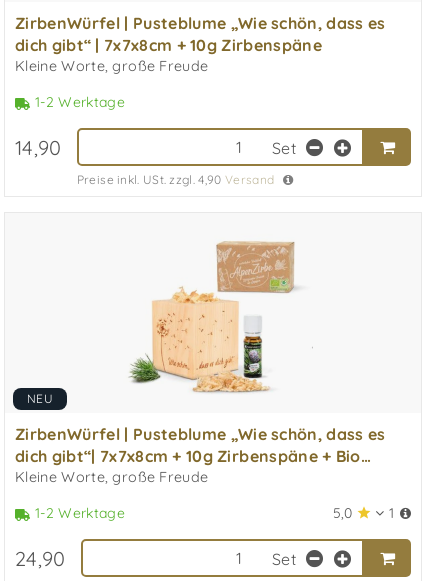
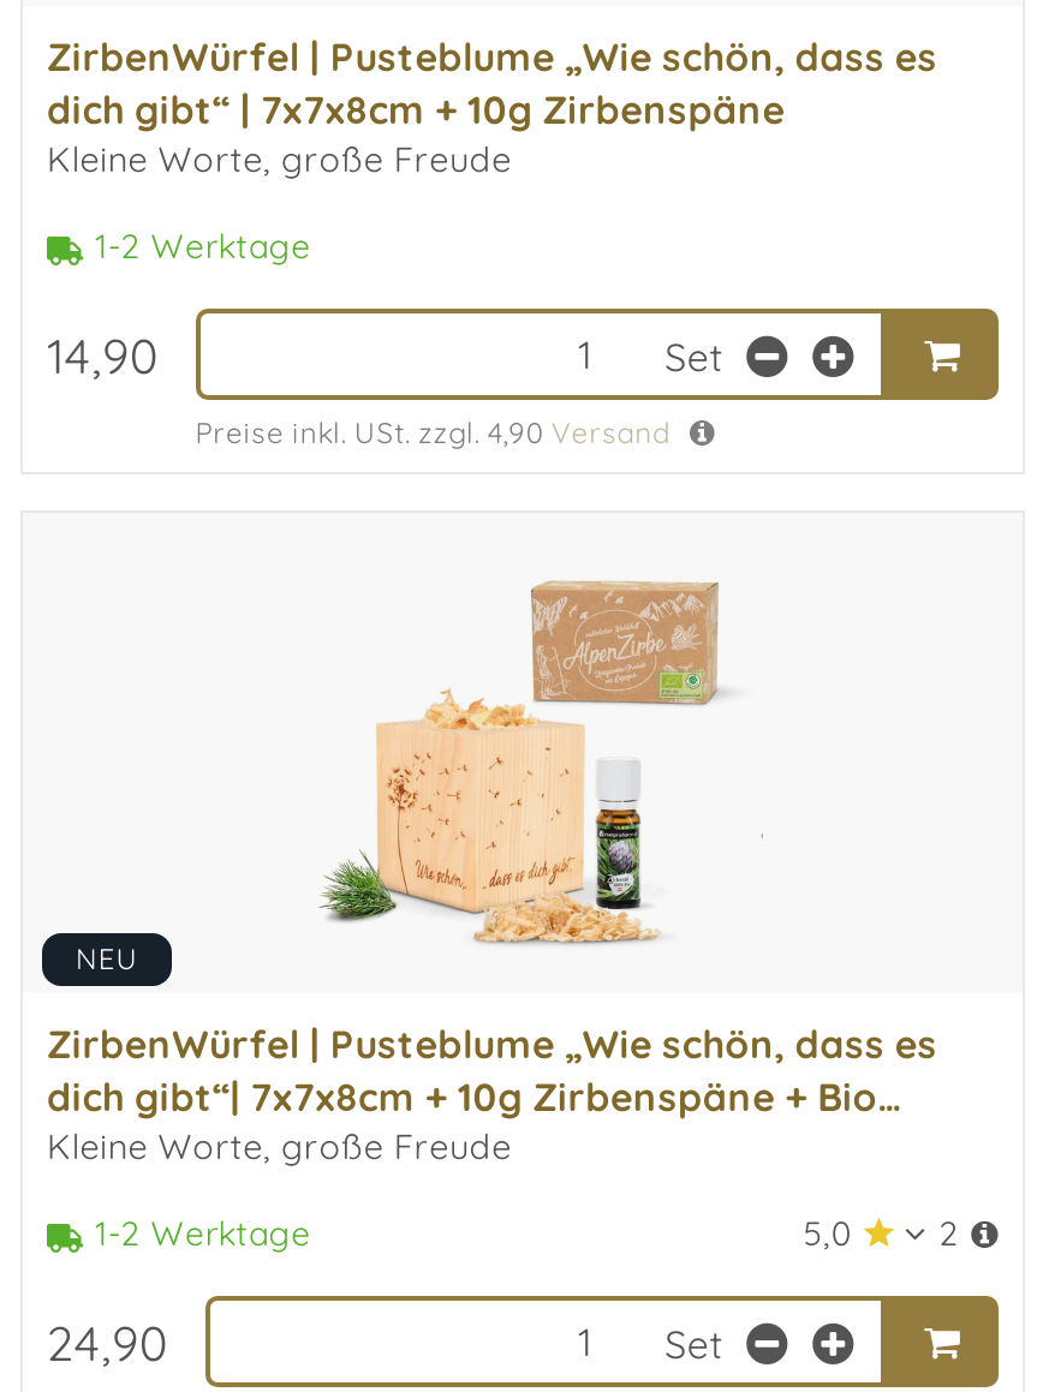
[389,503,395,521] 1 -> [939,1211,959,1254] 2

